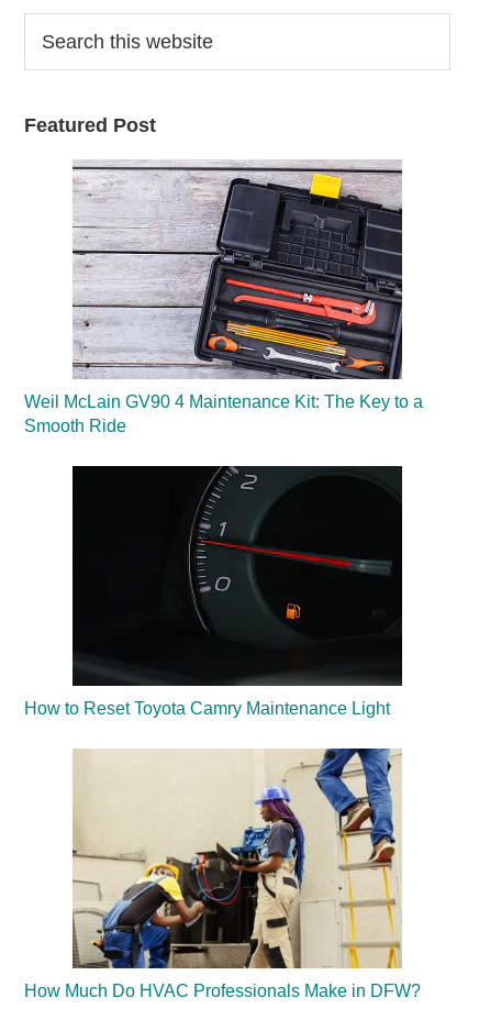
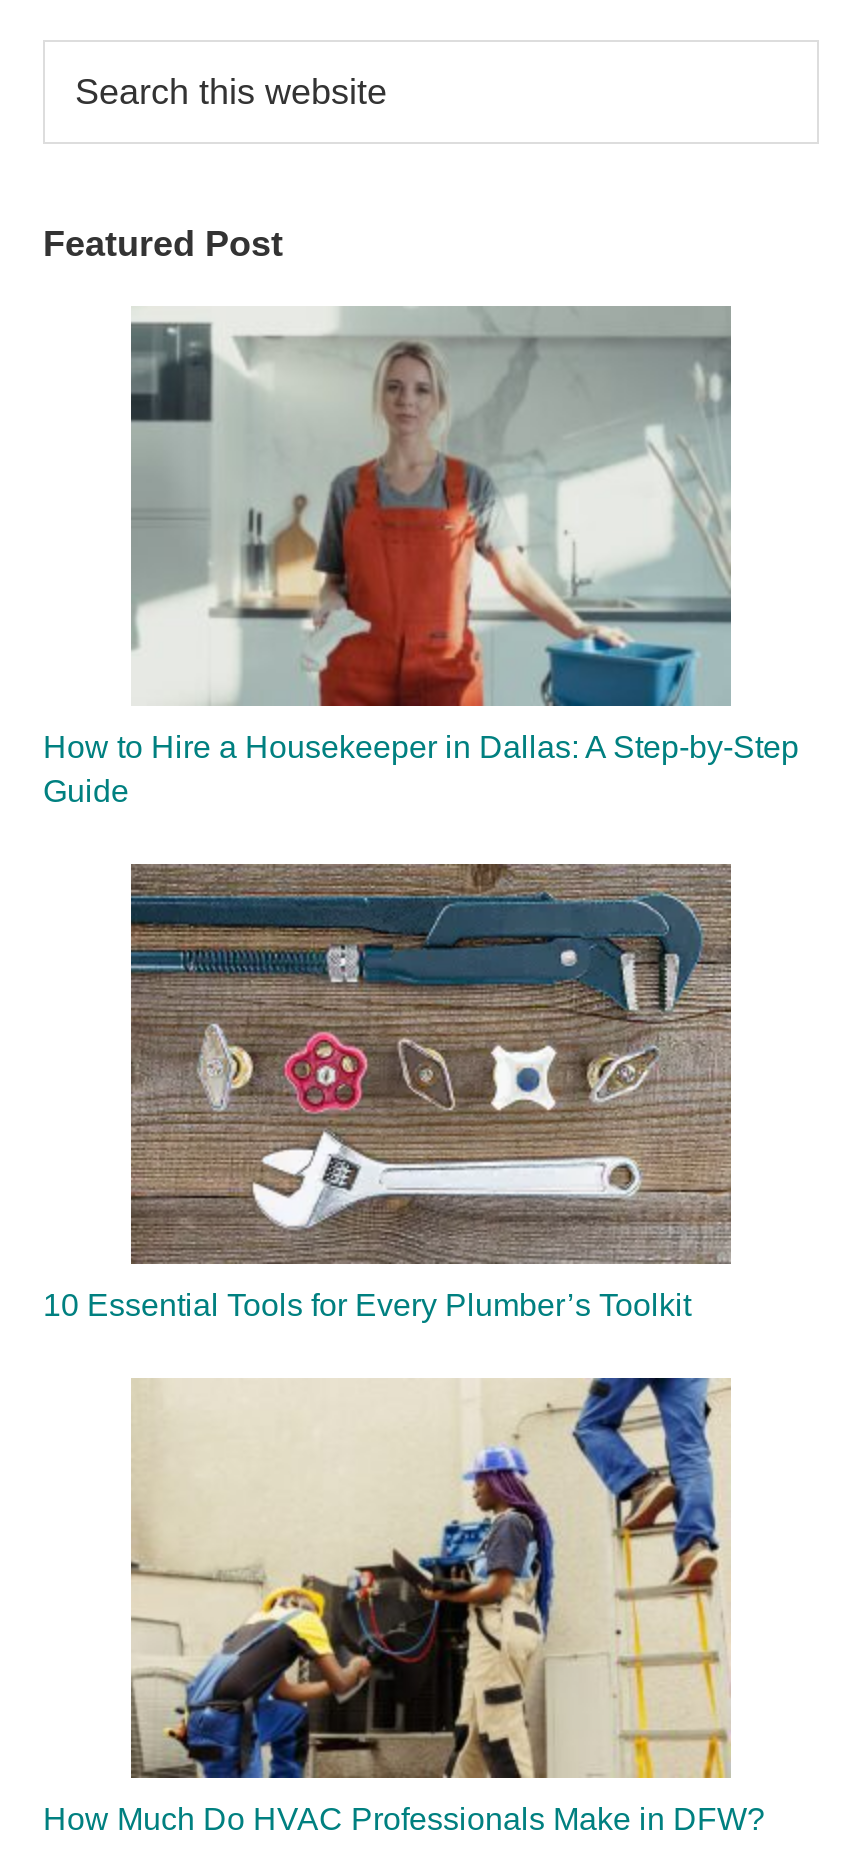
[24,160,423,435] [image] | Weil McLain GV90 4 Maintenance Kit: The Key to a | Smooth Ride -> [43,306,799,808] [image] | How to Hire a Housekeeper in Dallas: A Step-by-Step | Guide
[24,465,403,718] [image] | How to Reset Toyota Camry Maintenance Light -> [43,862,733,1322] [image] | 10 Essential Tools for Every Plumber’s Toolkit

